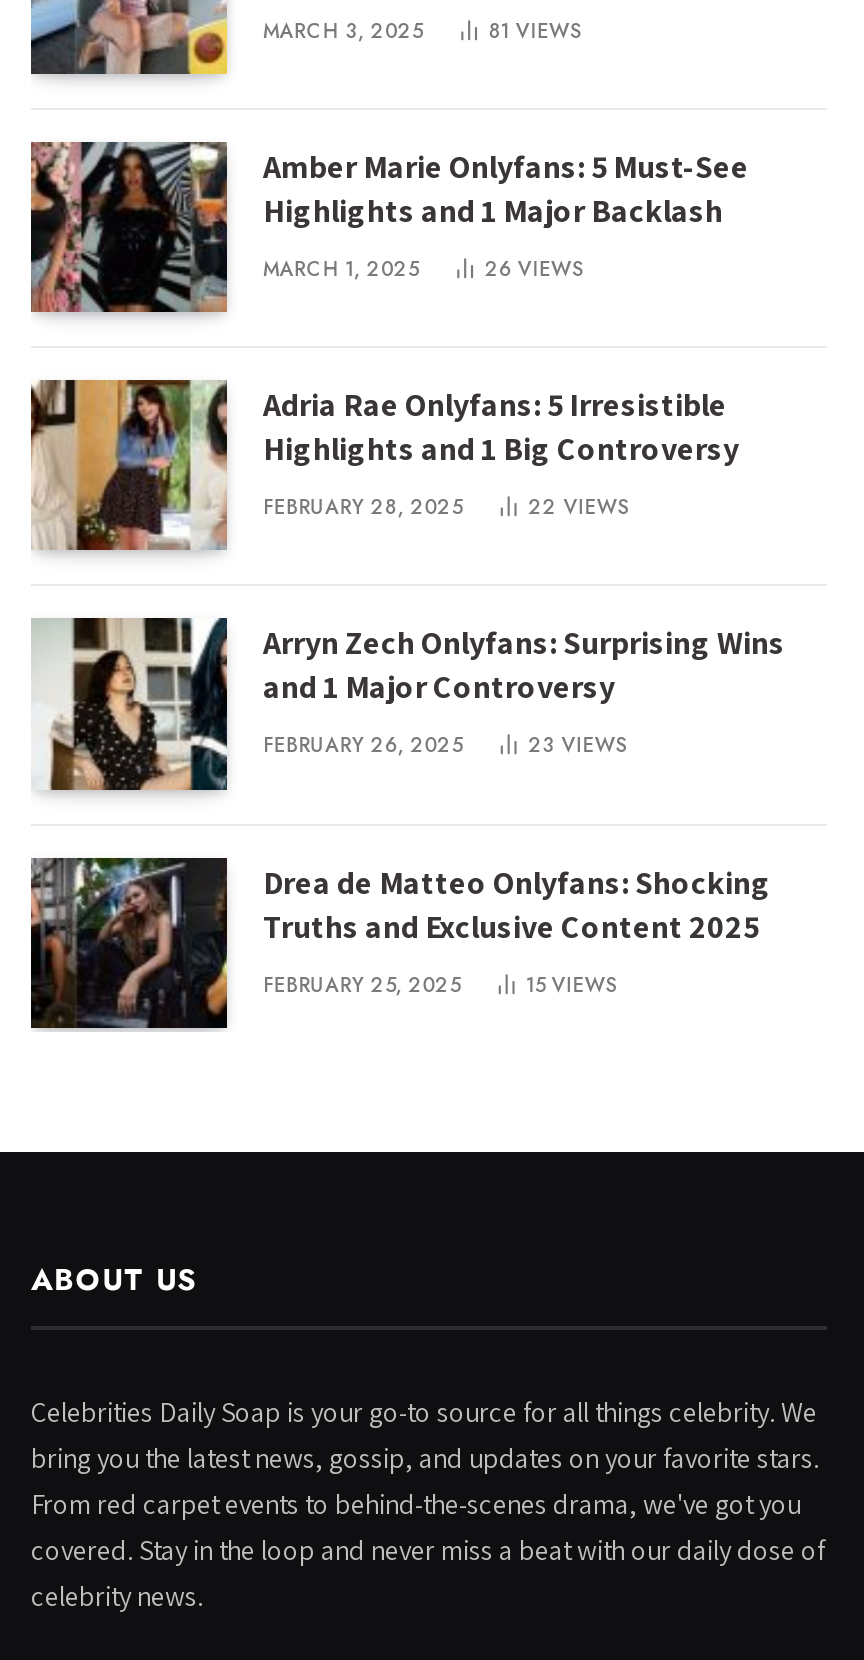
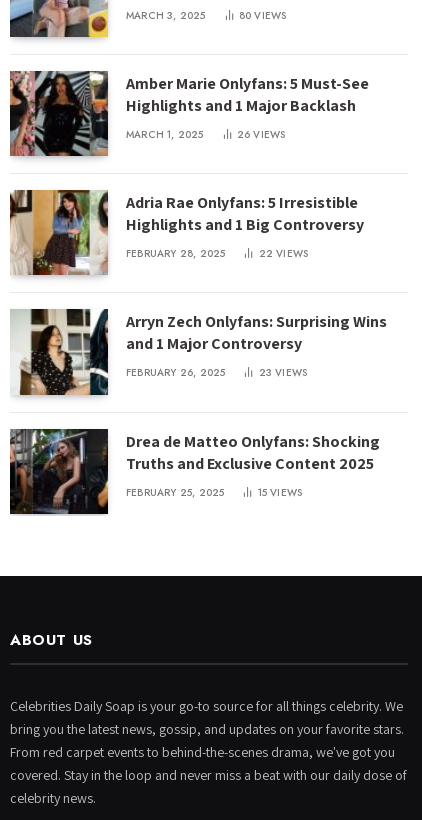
[489,15,580,45] 81 VIEWS -> [239,8,286,23] 80 VIEWS

